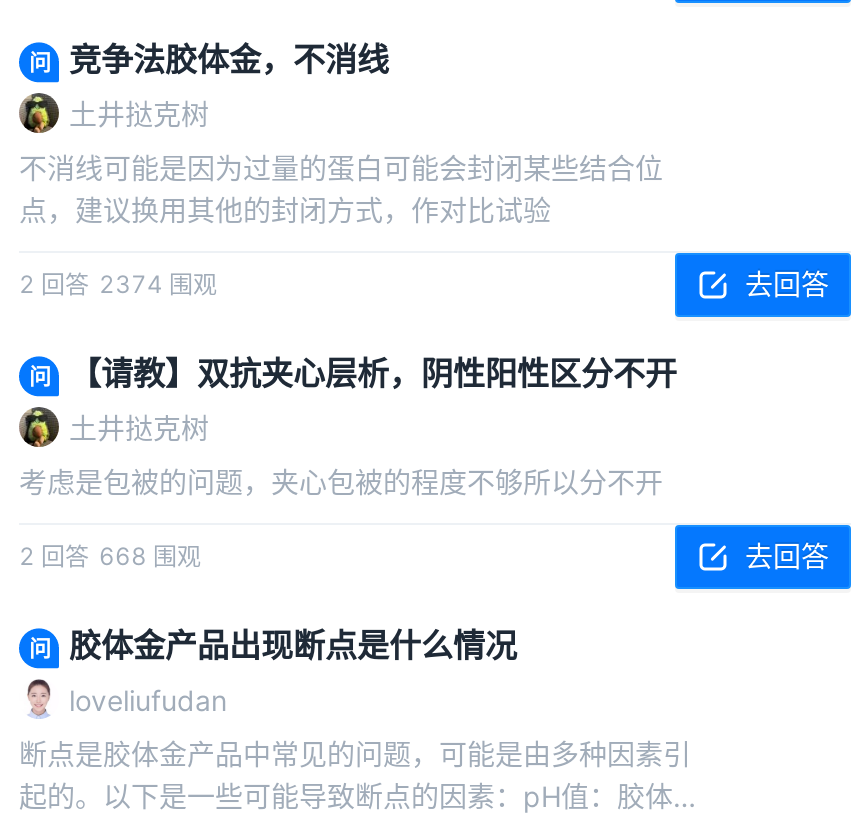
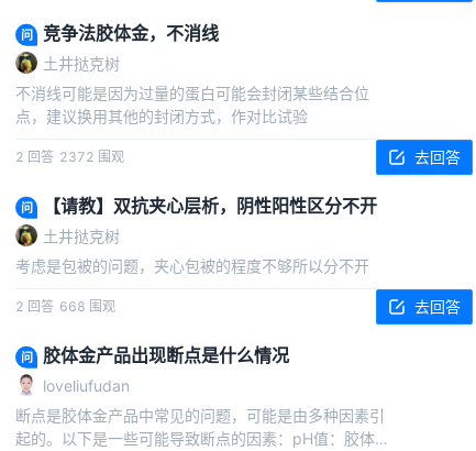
[19,269,217,299] 2回答 2374围观 -> [15,148,124,165] 2回答 2372围观

